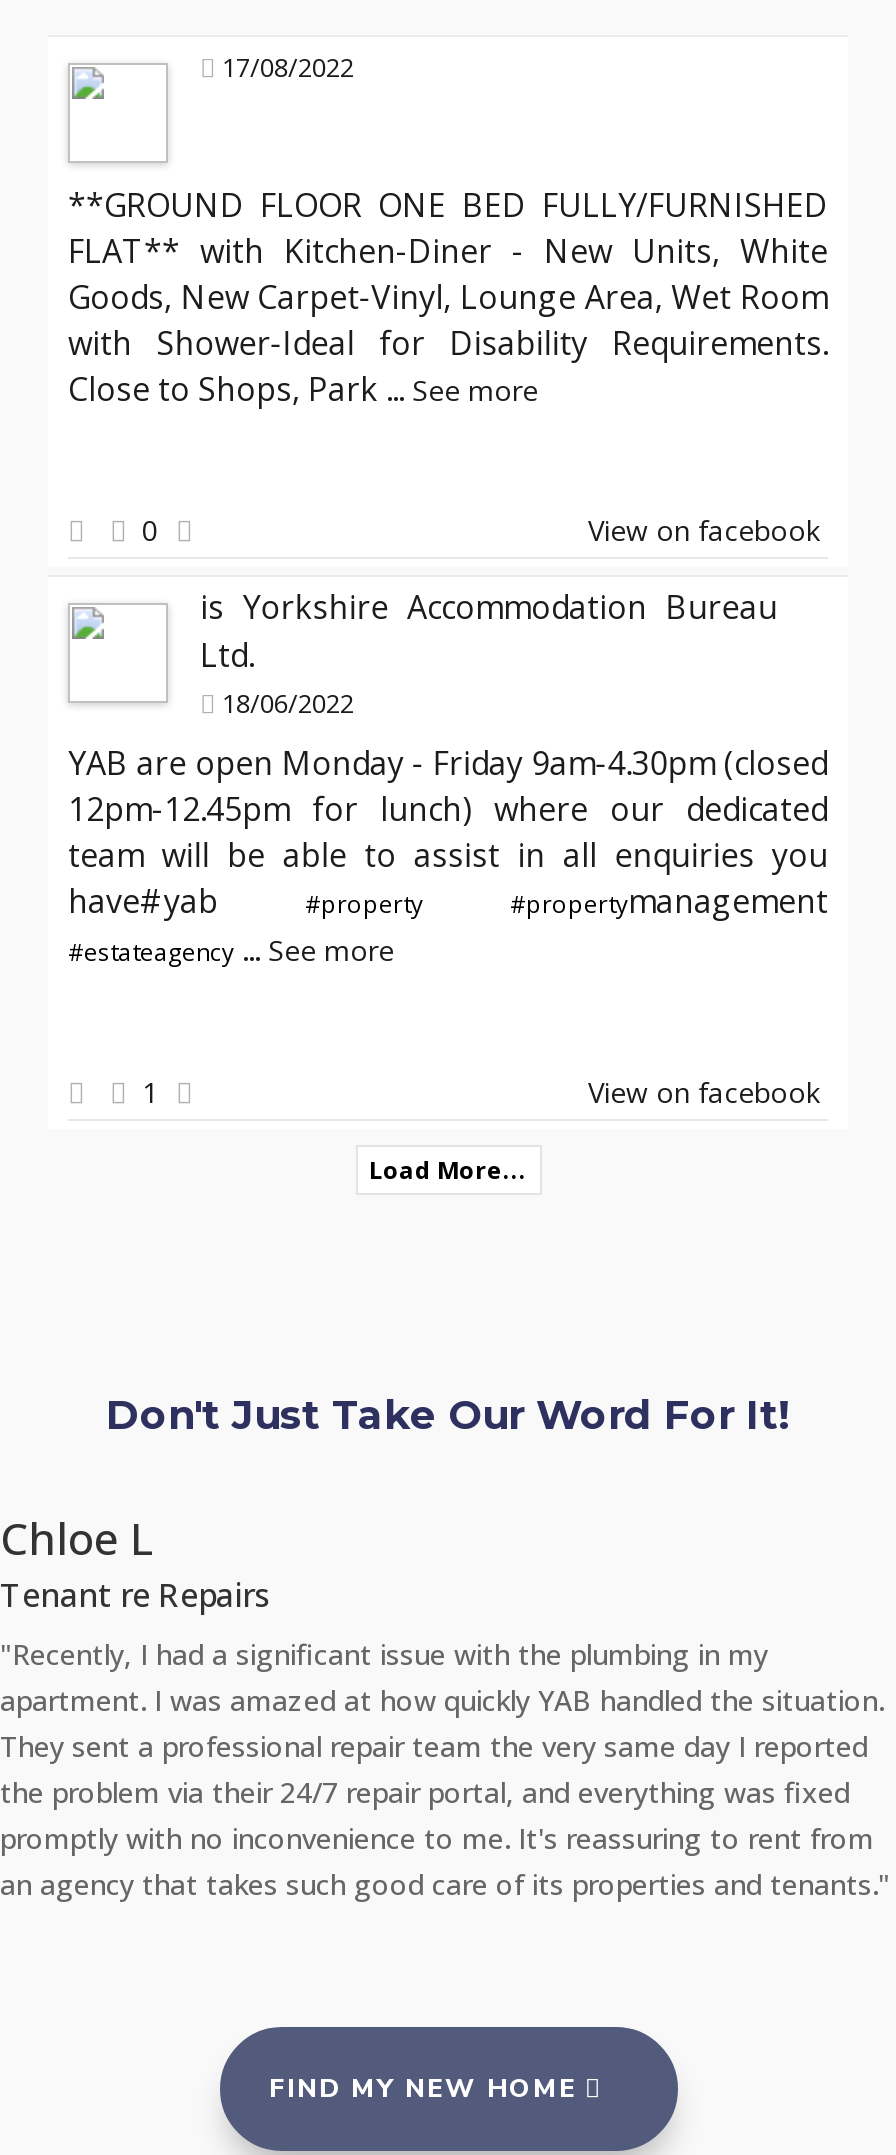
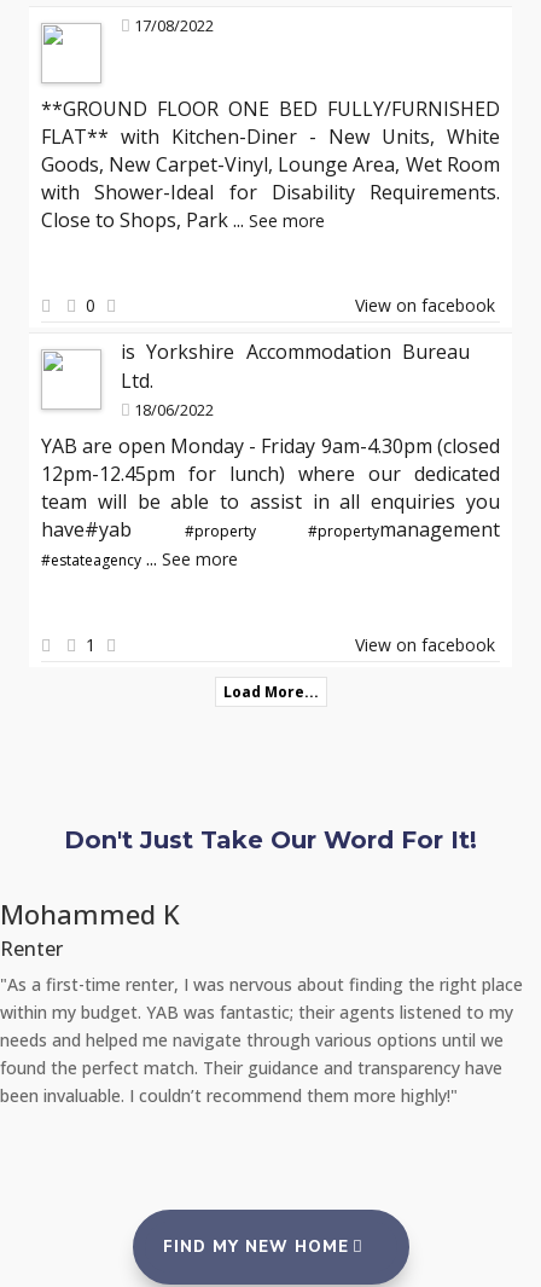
[0,1507,890,1903] Chloe L | Tenant re Repairs | "Recently, I had a significant issue with the plumbing in my | apartment. I was amazed at how quickly YAB handled the situation. | They sent a professional repair team the very same day I reported | the problem via their 24/7 repair portal, and everything was fixed | promptly with no inconvenience to me. It's reassuring to rent from | an agency that takes such good care of its properties and tenants." -> [0,895,523,1107] Mohammed K | Renter | "As a first-time renter, I was nervous about finding the right place | within my budget. YAB was fantastic; their agents listened to my | needs and helped me navigate through various options until we | found the perfect match. Their guidance and transparency have | been invaluable. I couldn’t recommend them more highly!"

